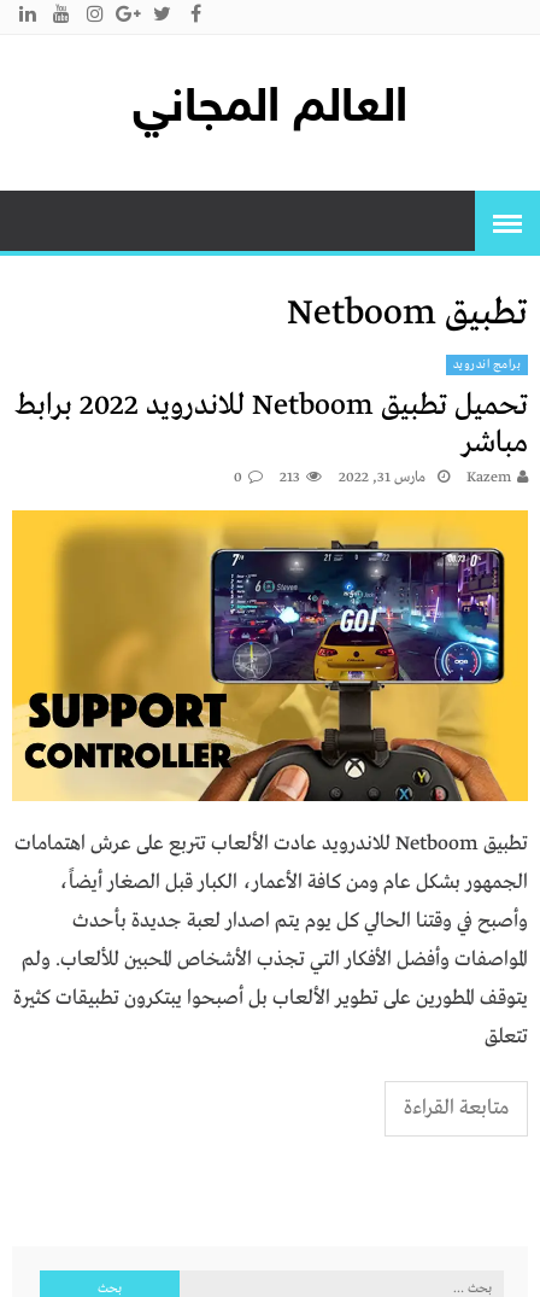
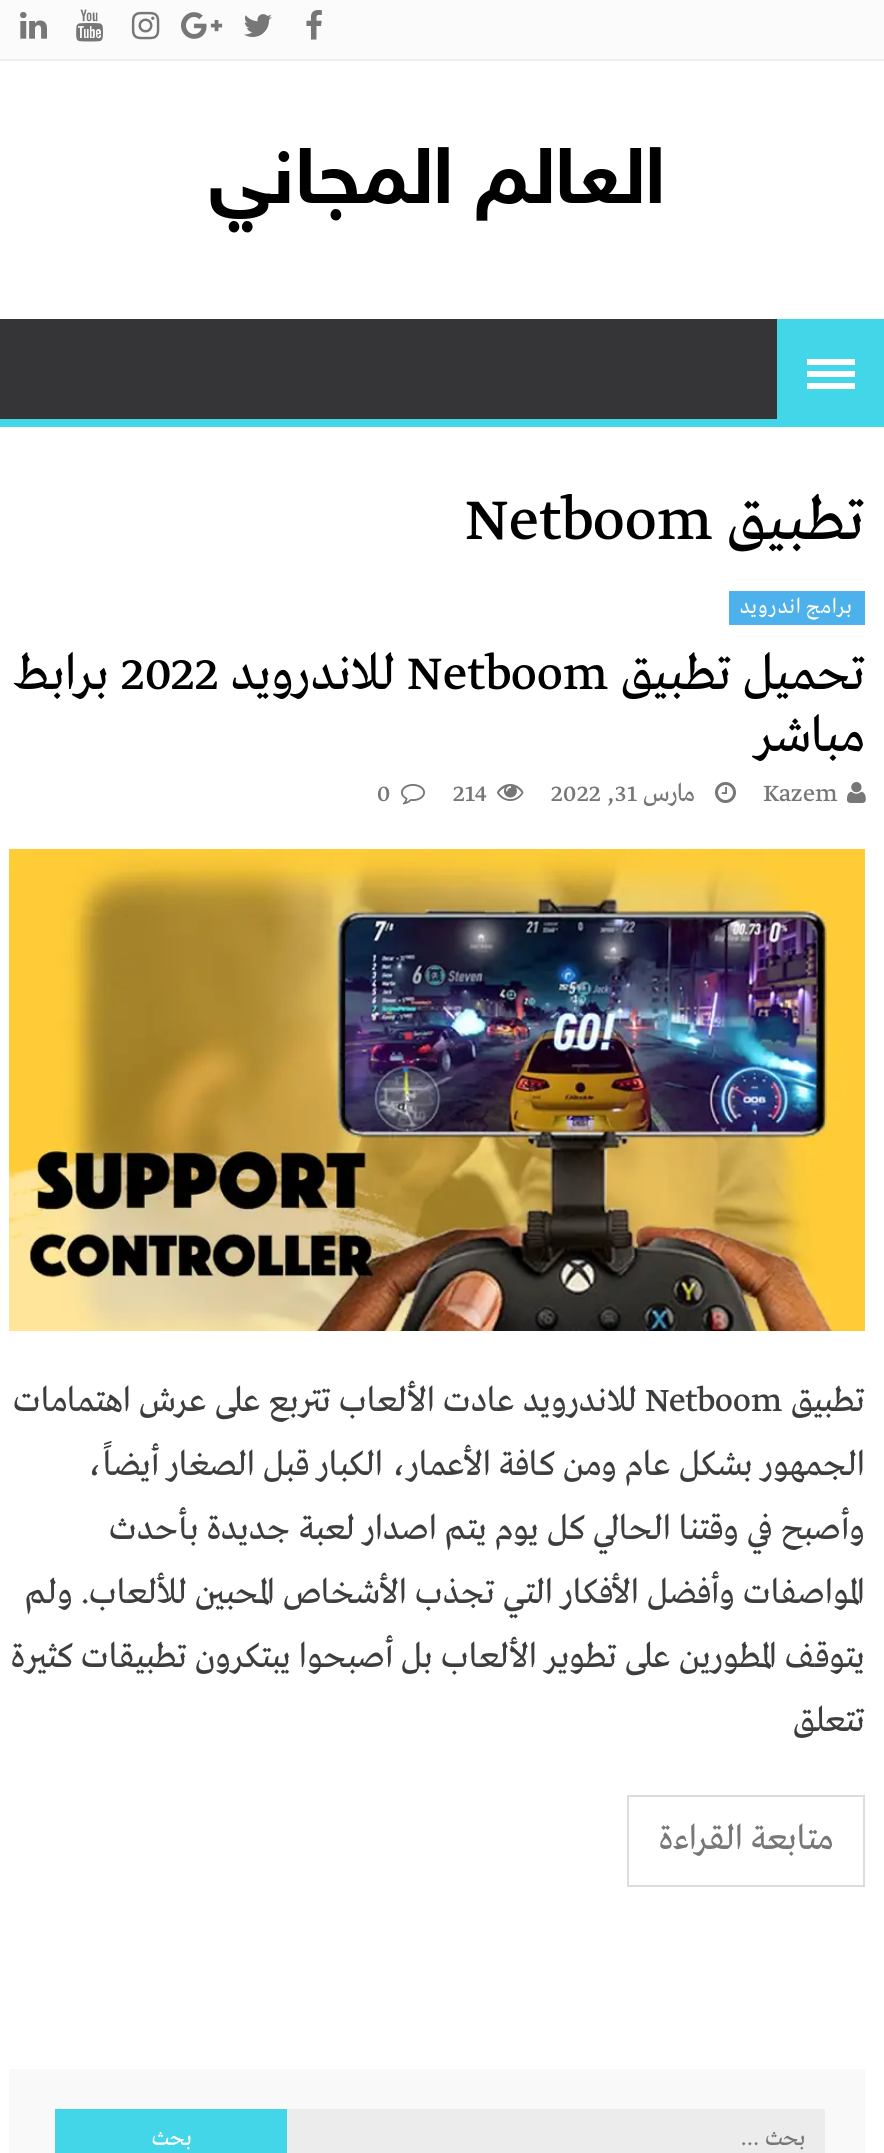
[234,468,300,487] 0 213 -> [377,779,487,811] 0 214

